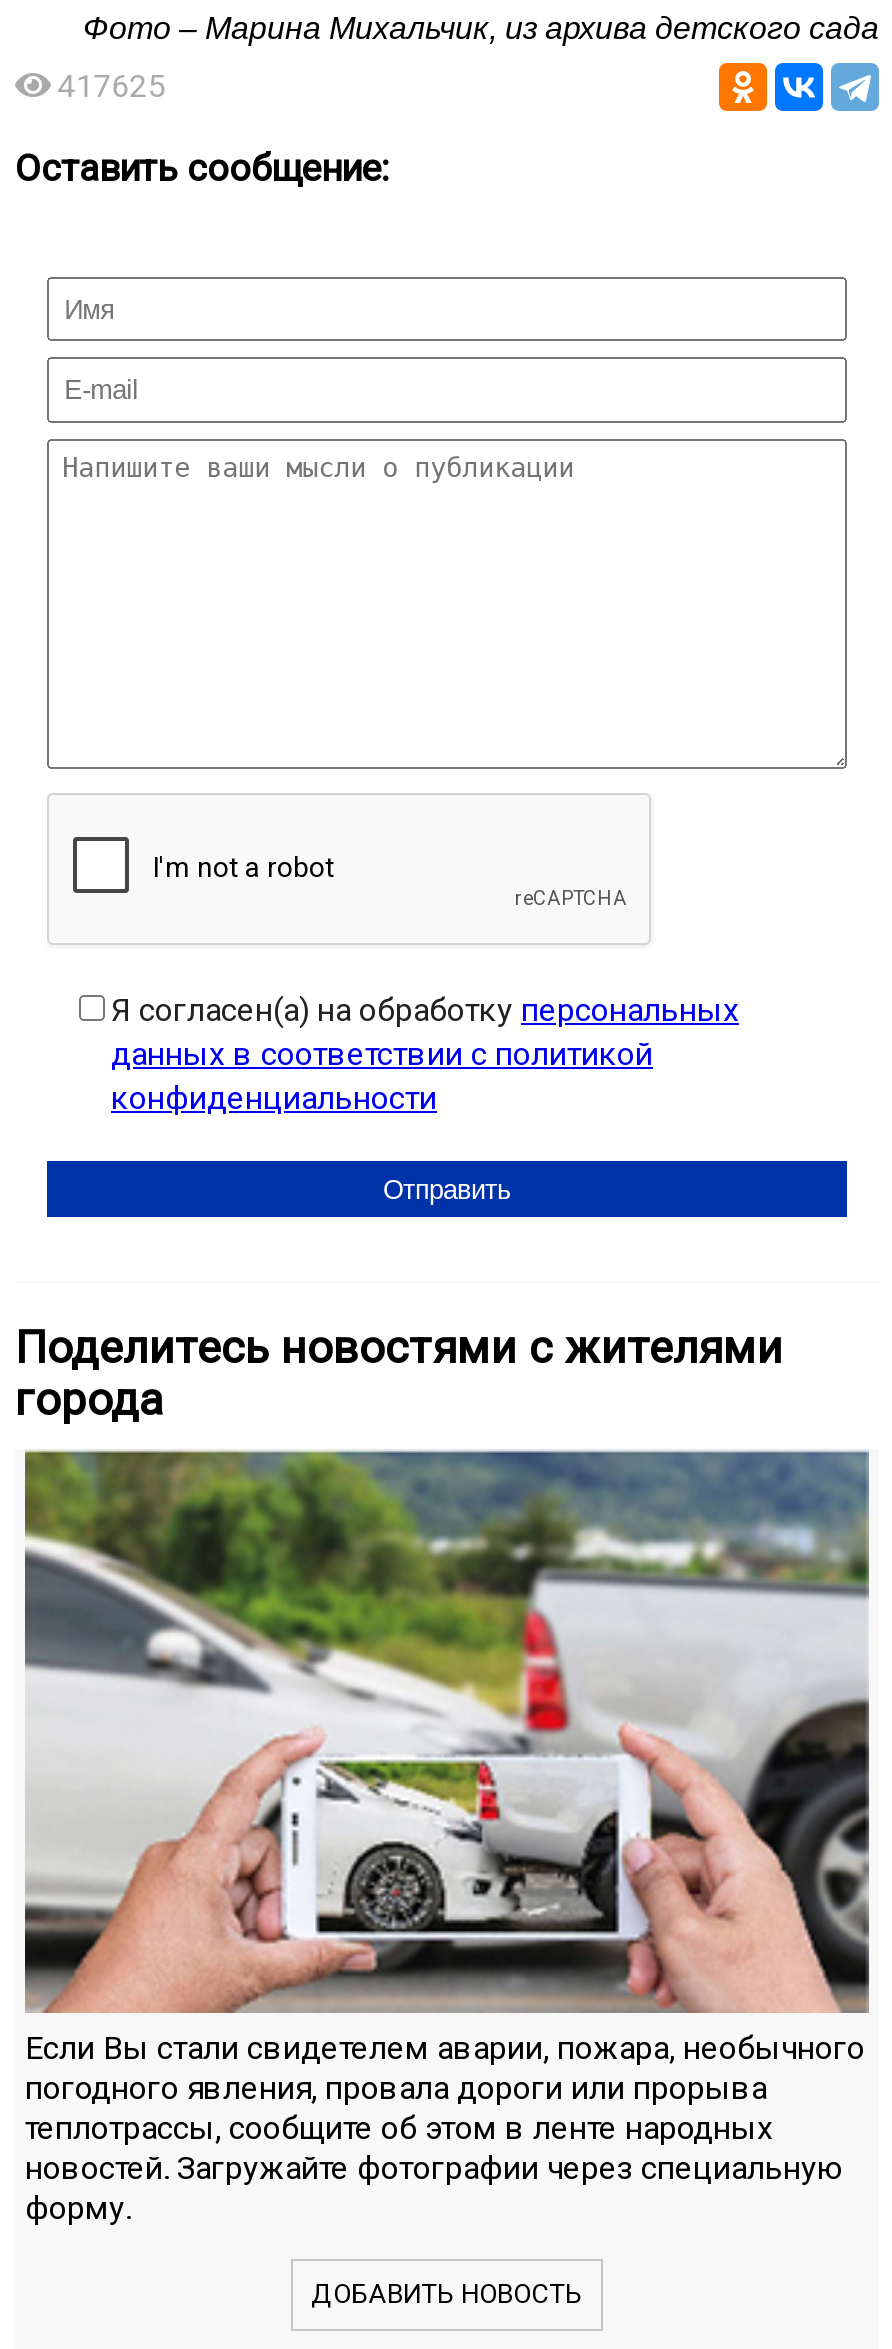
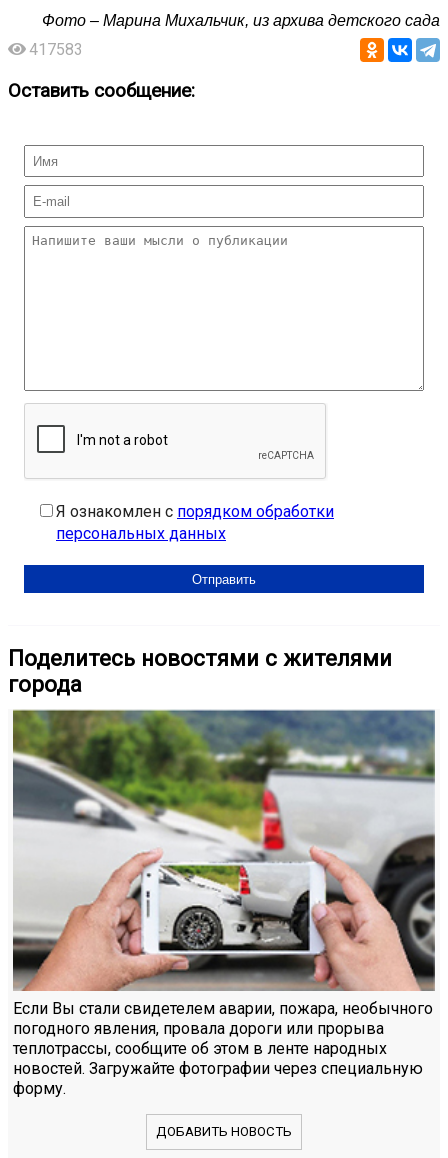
[57,67,165,105] 417625 -> [29,40,83,59] 417583
[111,991,739,1117] Я согласен(а) на обработку персональных | данных в соответствии с политикой | конфиденциальности -> [56,502,334,543] Я ознакомлен с порядком обработки | персональных данных

